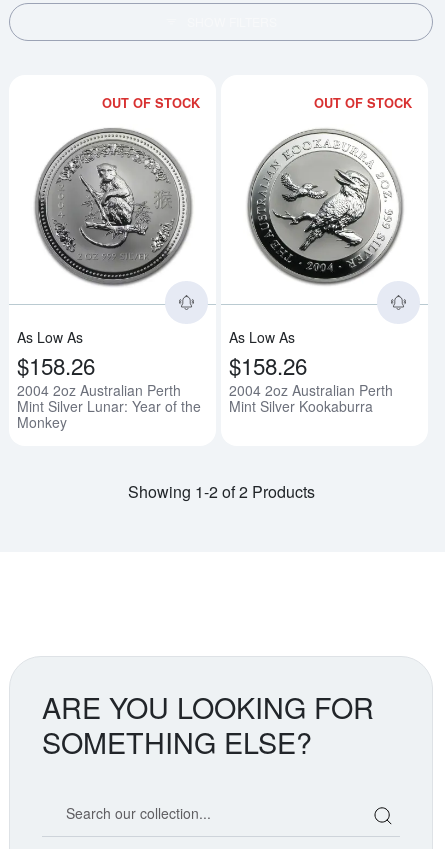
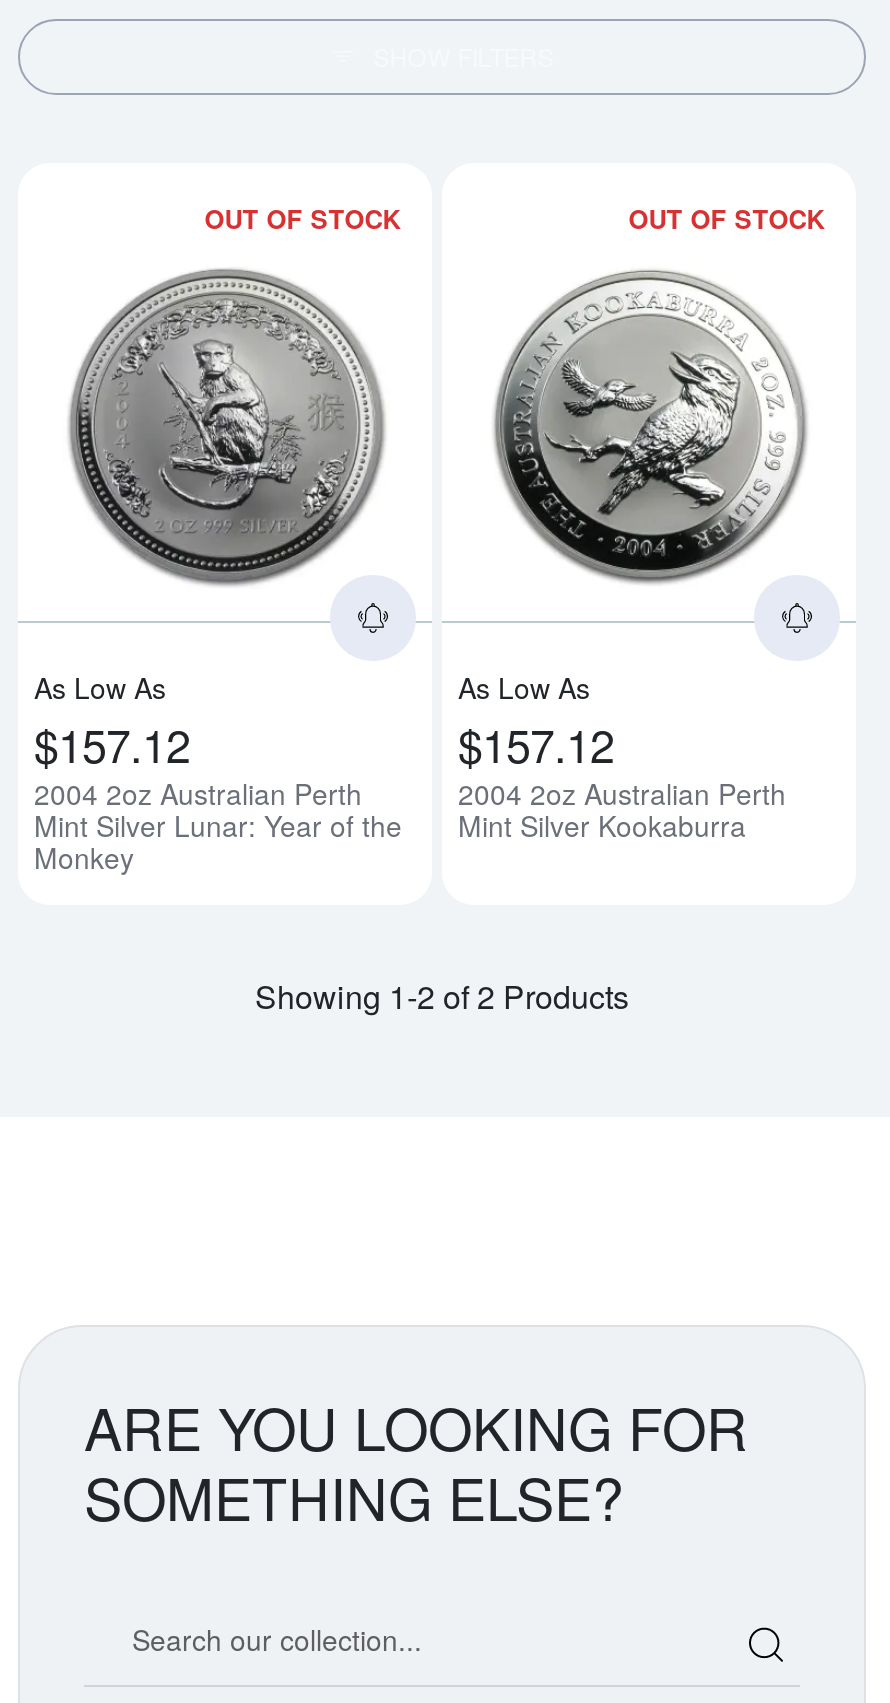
[17,349,95,381] $158.26 -> [34,711,190,775] $157.12
[229,349,307,381] $158.26 -> [458,711,614,775] $157.12

